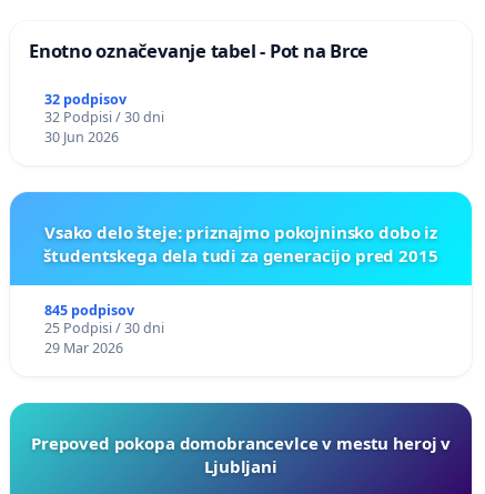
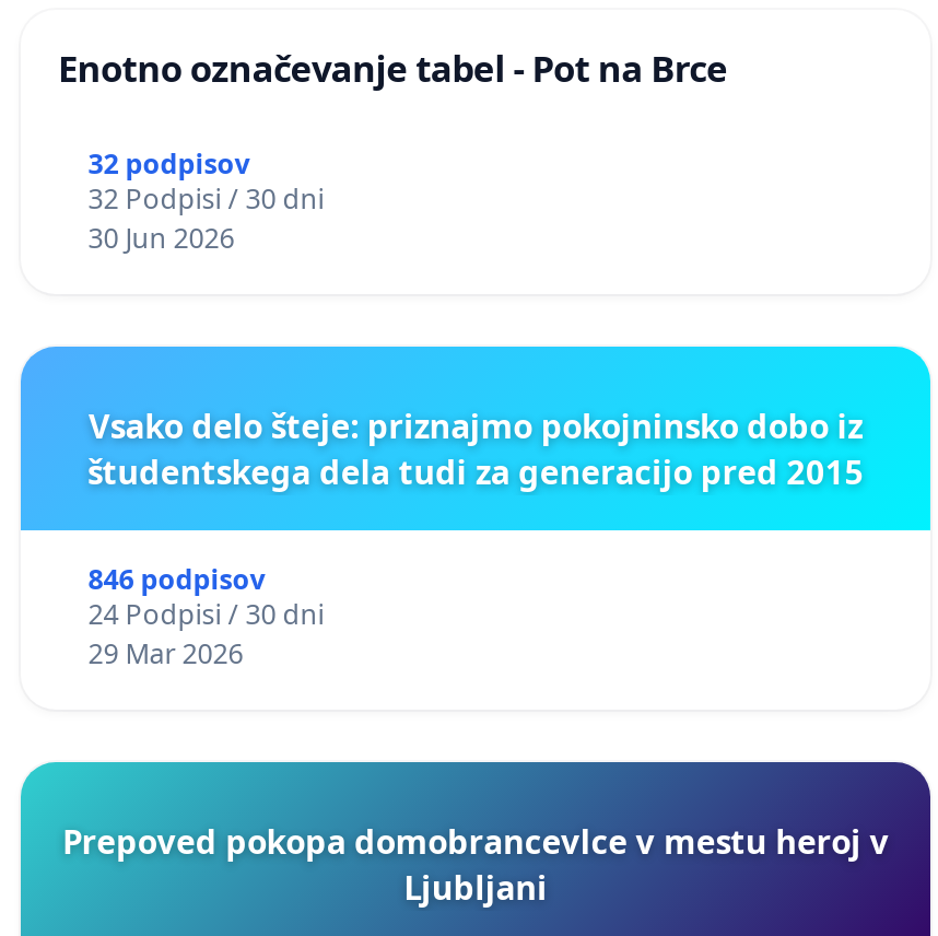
[44,301,134,320] 845 podpisov -> [88,561,265,599] 846 podpisov
[44,319,164,338] 25 Podpisi / 30 dni -> [88,596,324,634] 24 Podpisi / 30 dni

